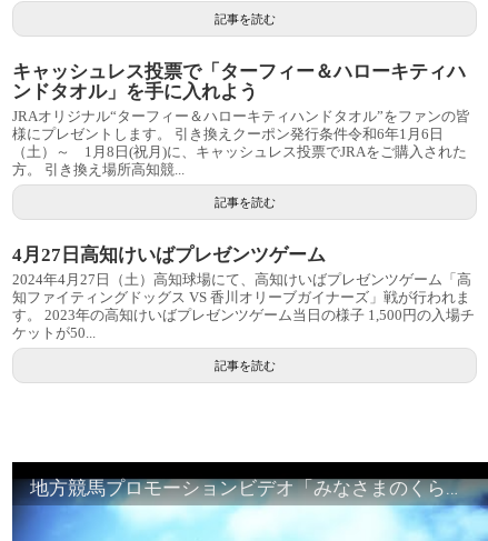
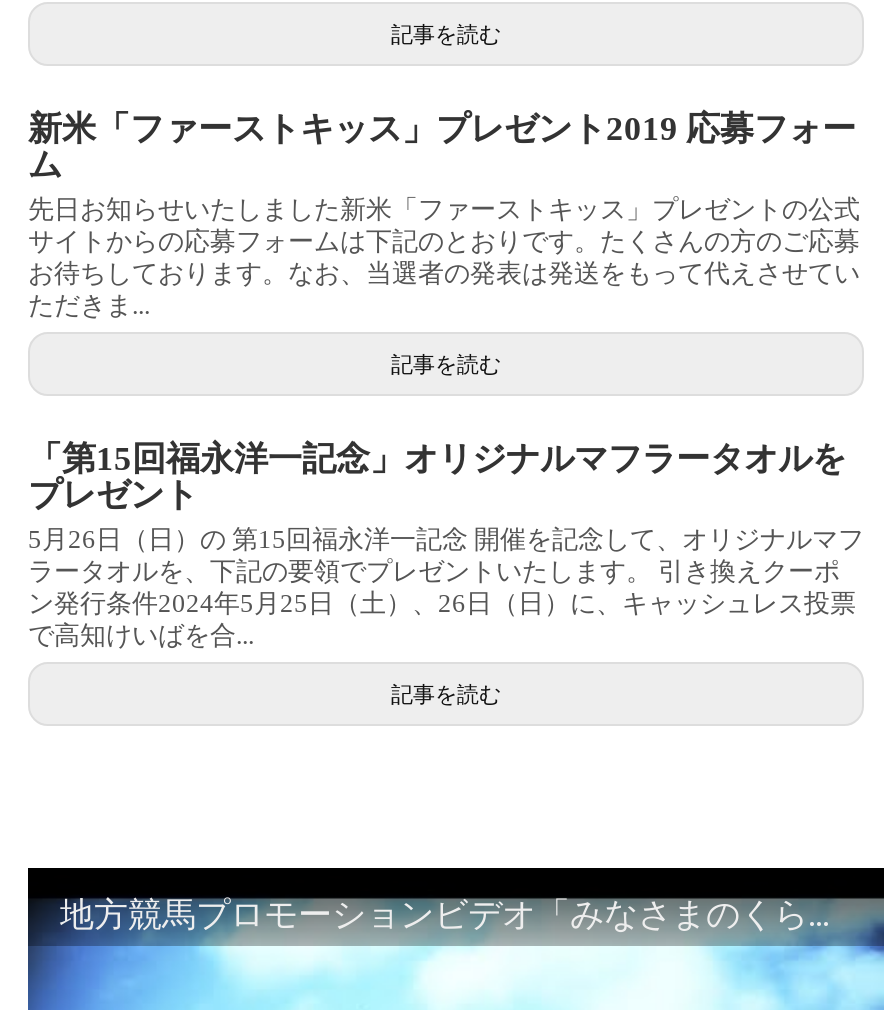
[12,61,470,178] キャッシュレス投票で「ターフィー＆ハローキティハ | ンドタオル」を手に入れよう | JRAオリジナル“ターフィー＆ハローキティハンドタオル”をファンの皆 | 様にプレゼントします。 引き換えクーポン発行条件令和6年1月6日 | （土）～ 1月8日(祝月)に、キャッシュレス投票でJRAをご購入された | 方。 引き換え場所高知競... -> [28,110,860,320] 新米「ファーストキッス」プレゼント2019 応募フォー | ム | 先日お知らせいたしました新米「ファーストキッス」プレゼントの公式 | サイトからの応募フォームは下記のとおりです。たくさんの方のご応募 | お待ちしております。なお、当選者の発表は発送をもって代えさせてい | ただきま...
[12,244,475,341] 4月27日高知けいばプレゼンツゲーム | 2024年4月27日（土）高知球場にて、高知けいばプレゼンツゲーム「高 | 知ファイティングドッグス VS 香川オリーブガイナーズ」戦が行われま | す。 2023年の高知けいばプレゼンツゲーム当日の様子 1,500円の入場チ | ケットが50... -> [28,440,864,650] 「第15回福永洋一記念」オリジナルマフラータオルを | プレゼント | 5月26日（日）の 第15回福永洋一記念 開催を記念して、オリジナルマフ | ラータオルを、下記の要領でプレゼントいたします。 引き換えクーポ | ン発行条件2024年5月25日（土）、26日（日）に、キャッシュレス投票 | で高知けいばを合...

